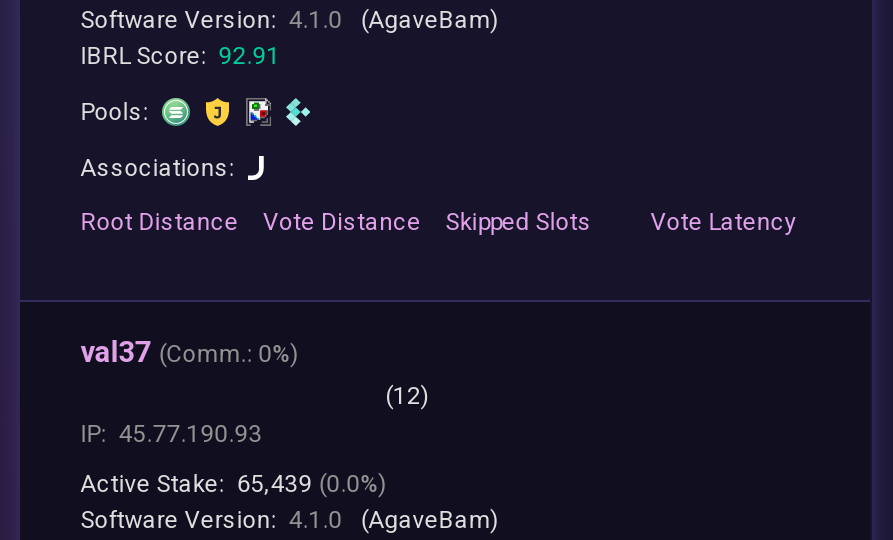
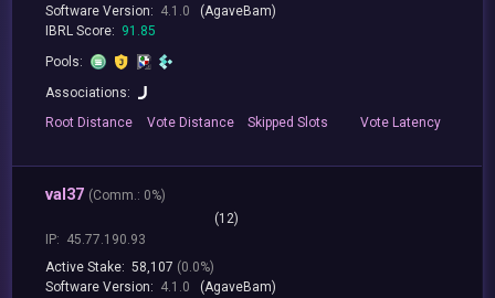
[80,42,280,70] IBRL Score: 92.91 -> [46,23,156,39] IBRL Score: 91.85
[80,470,386,498] Active Stake: 65,439 (0.0%) -> [46,259,215,275] Active Stake: 58,107 (0.0%)

